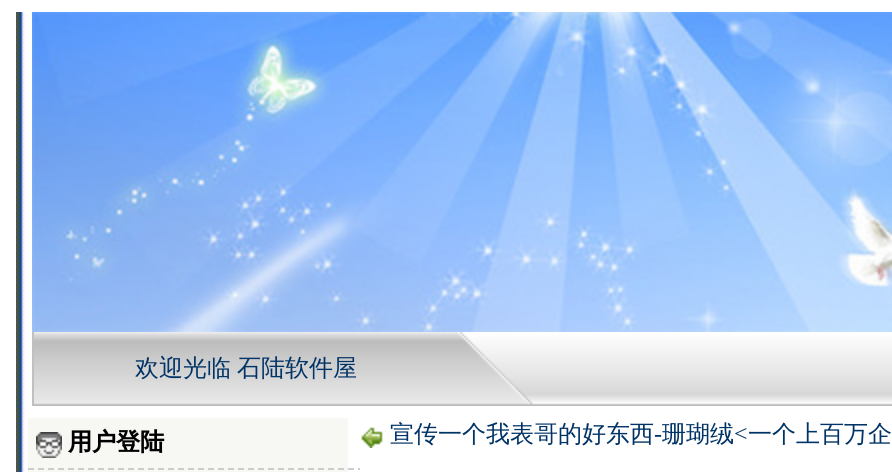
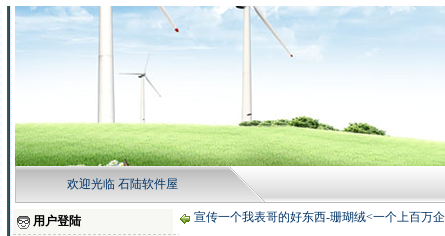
[30,10,886,334] [image] -> [14,5,442,167] [image]

